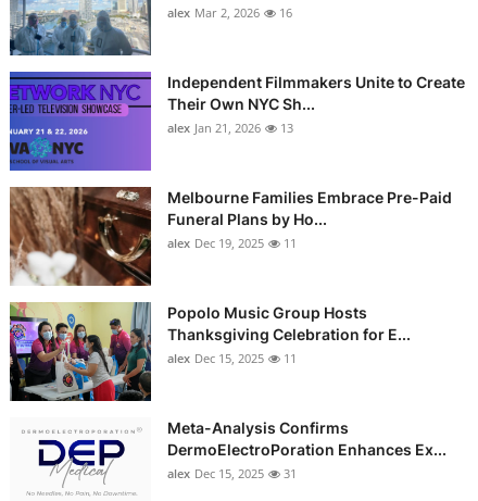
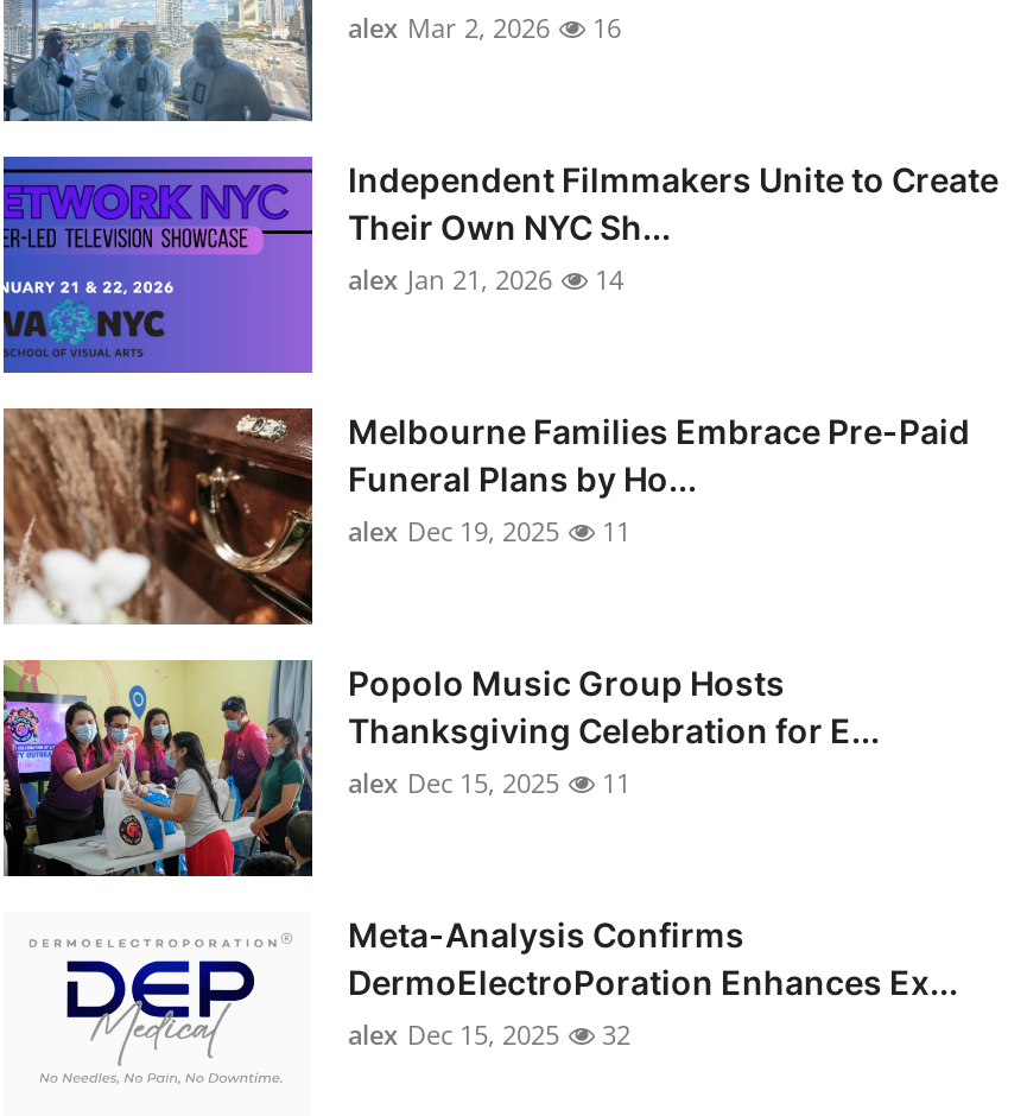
[167,120,293,136] alex Jan 21, 2026 13 -> [348,261,623,297] alex Jan 21, 2026 14
[167,465,297,481] alex Dec 15, 2025 31 -> [348,1016,630,1052] alex Dec 15, 2025 32

